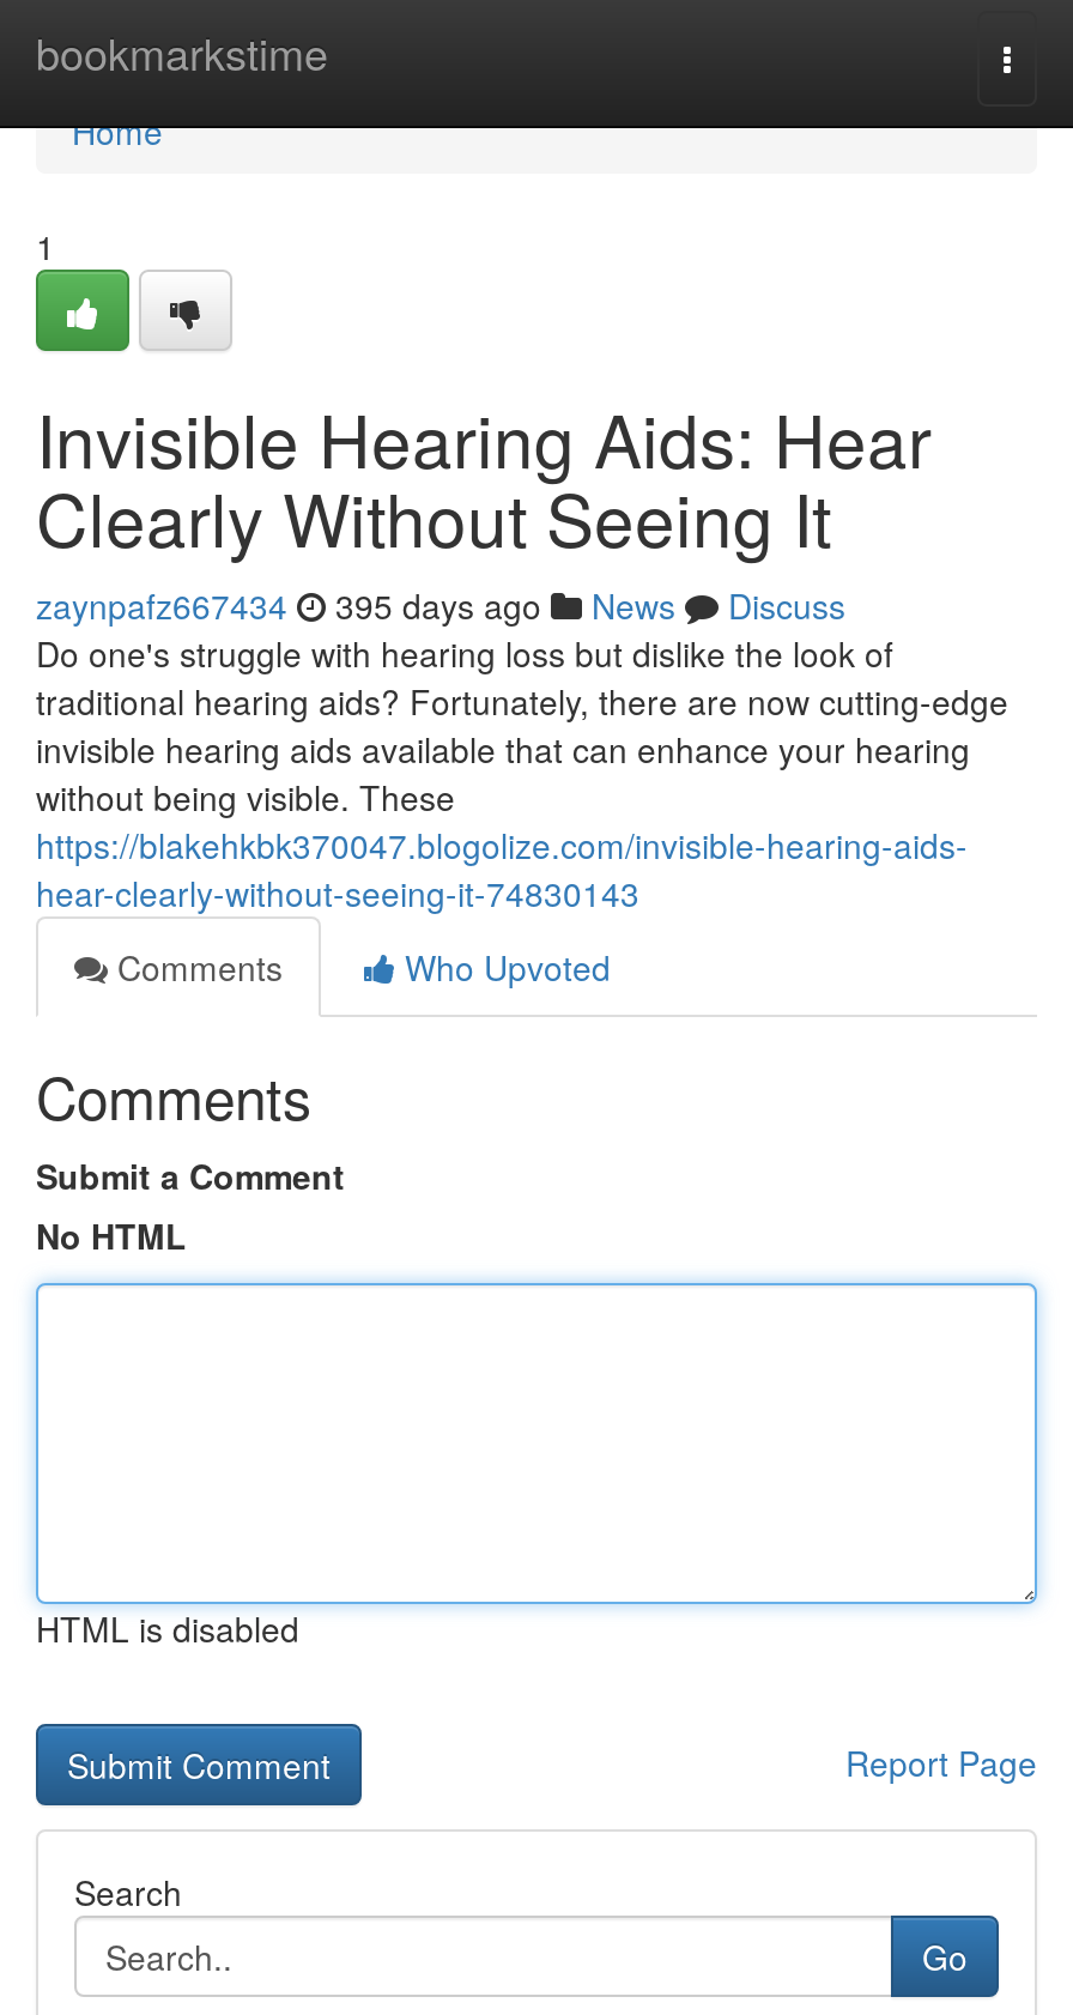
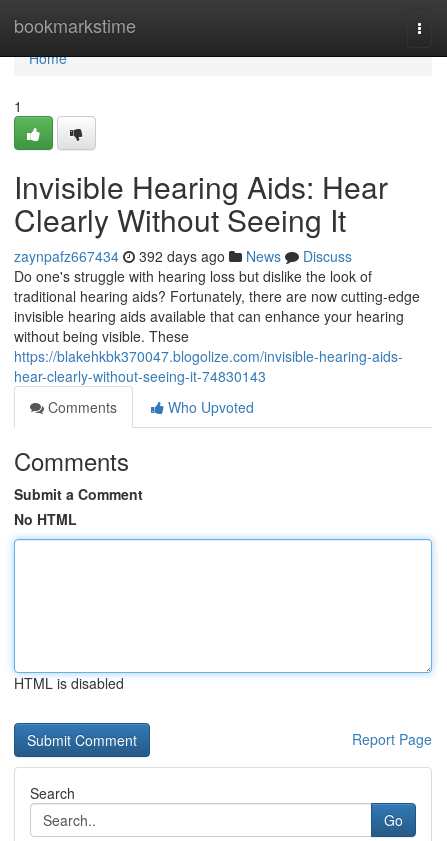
[36,581,845,629] zaynpafz667434 395 days ago News Discuss -> [14,246,352,266] zaynpafz667434 392 days ago News Discuss

